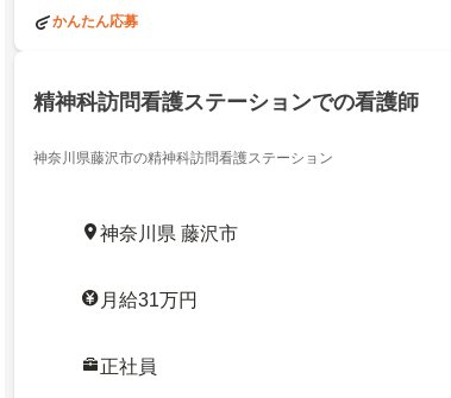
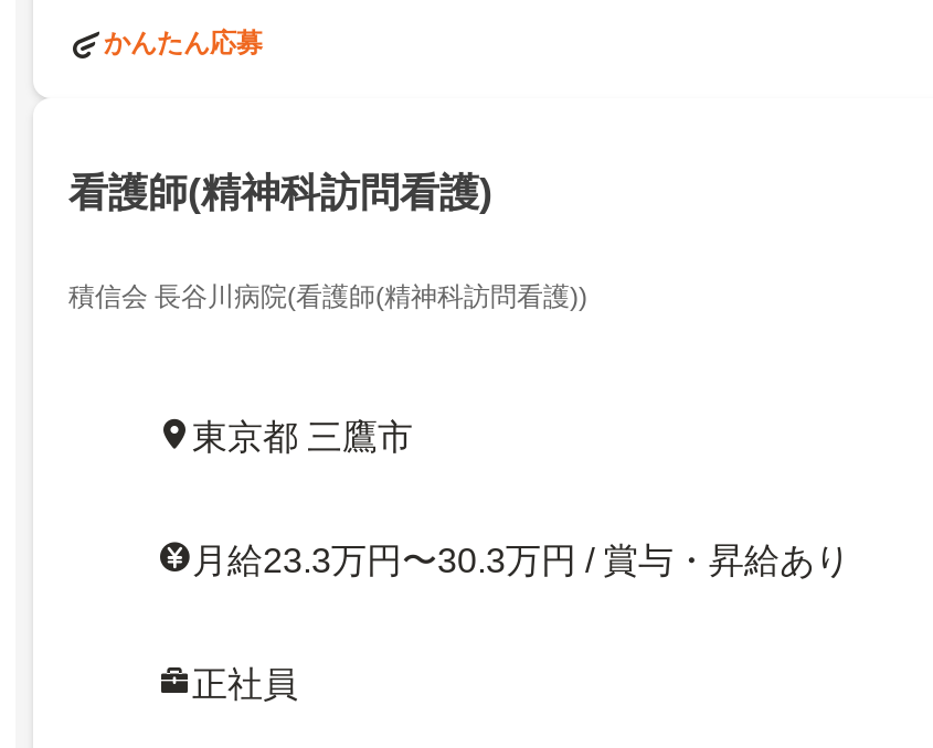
[33,90,419,114] 精神科訪問看護ステーションでの看護師 -> [68,170,492,214] 看護師(精神科訪問看護)
[33,149,333,166] 神奈川県藤沢市の精神科訪問看護ステーション -> [68,280,587,311] 積信会 長谷川病院(看護師(精神科訪問看護))
[100,223,238,243] 神奈川県 藤沢市 -> [192,417,413,455] 東京都 三鷹市
[100,289,198,310] 月給31万円 -> [192,541,850,578] 月給23.3万円〜30.3万円 / 賞与・昇給あり

